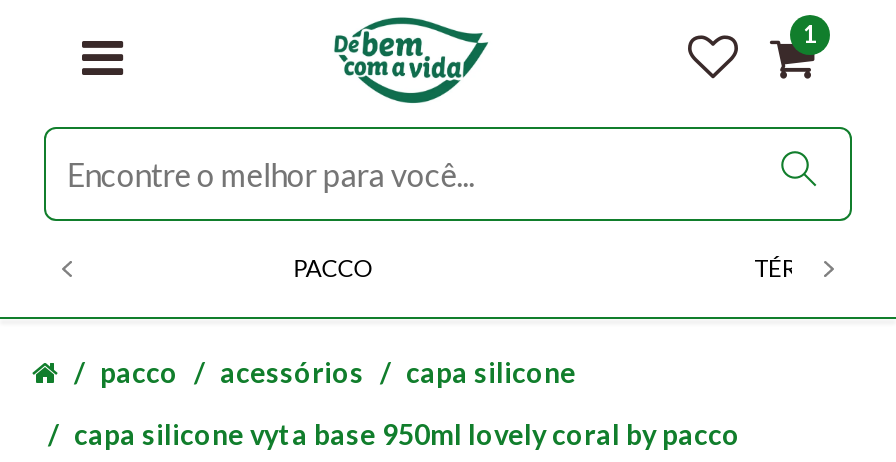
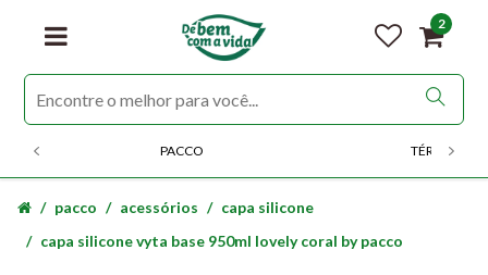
[803,20,817,50] 1 -> [437,16,445,32] 2

